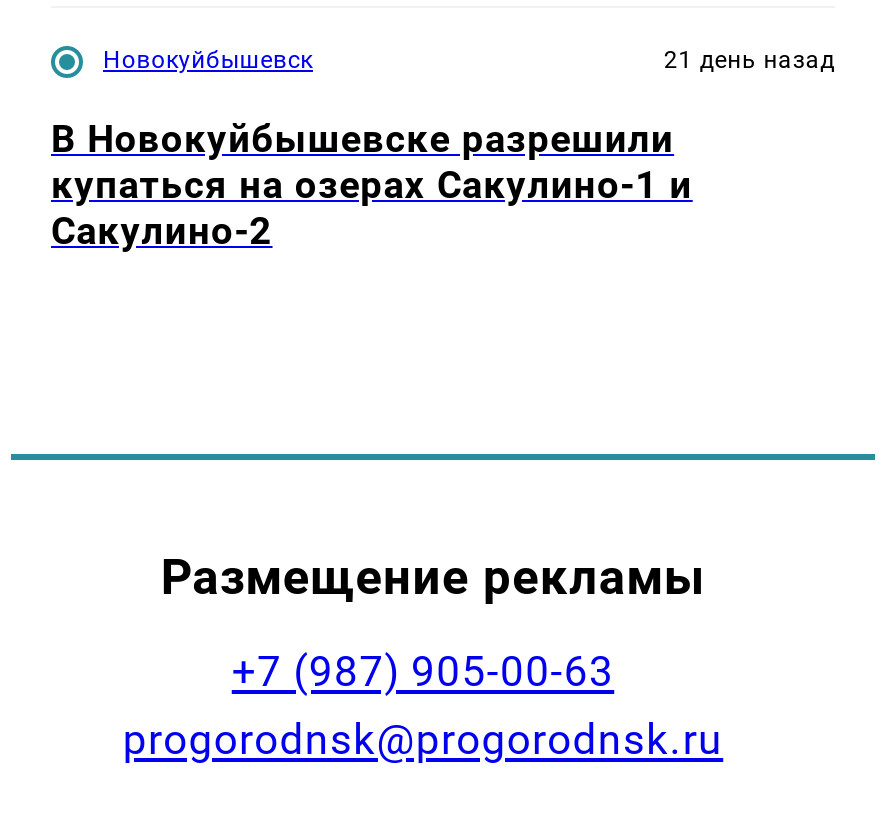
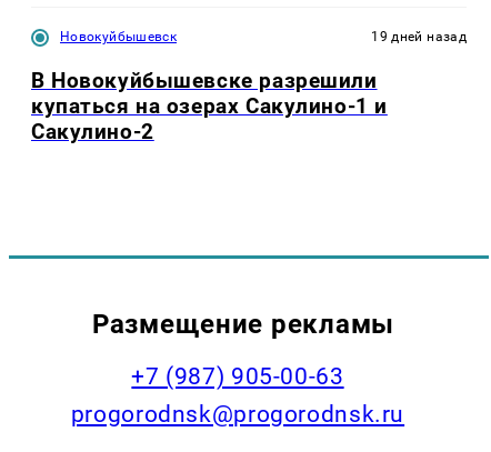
[664,46,835,74] 21 день назад -> [371,29,467,45] 19 дней назад

